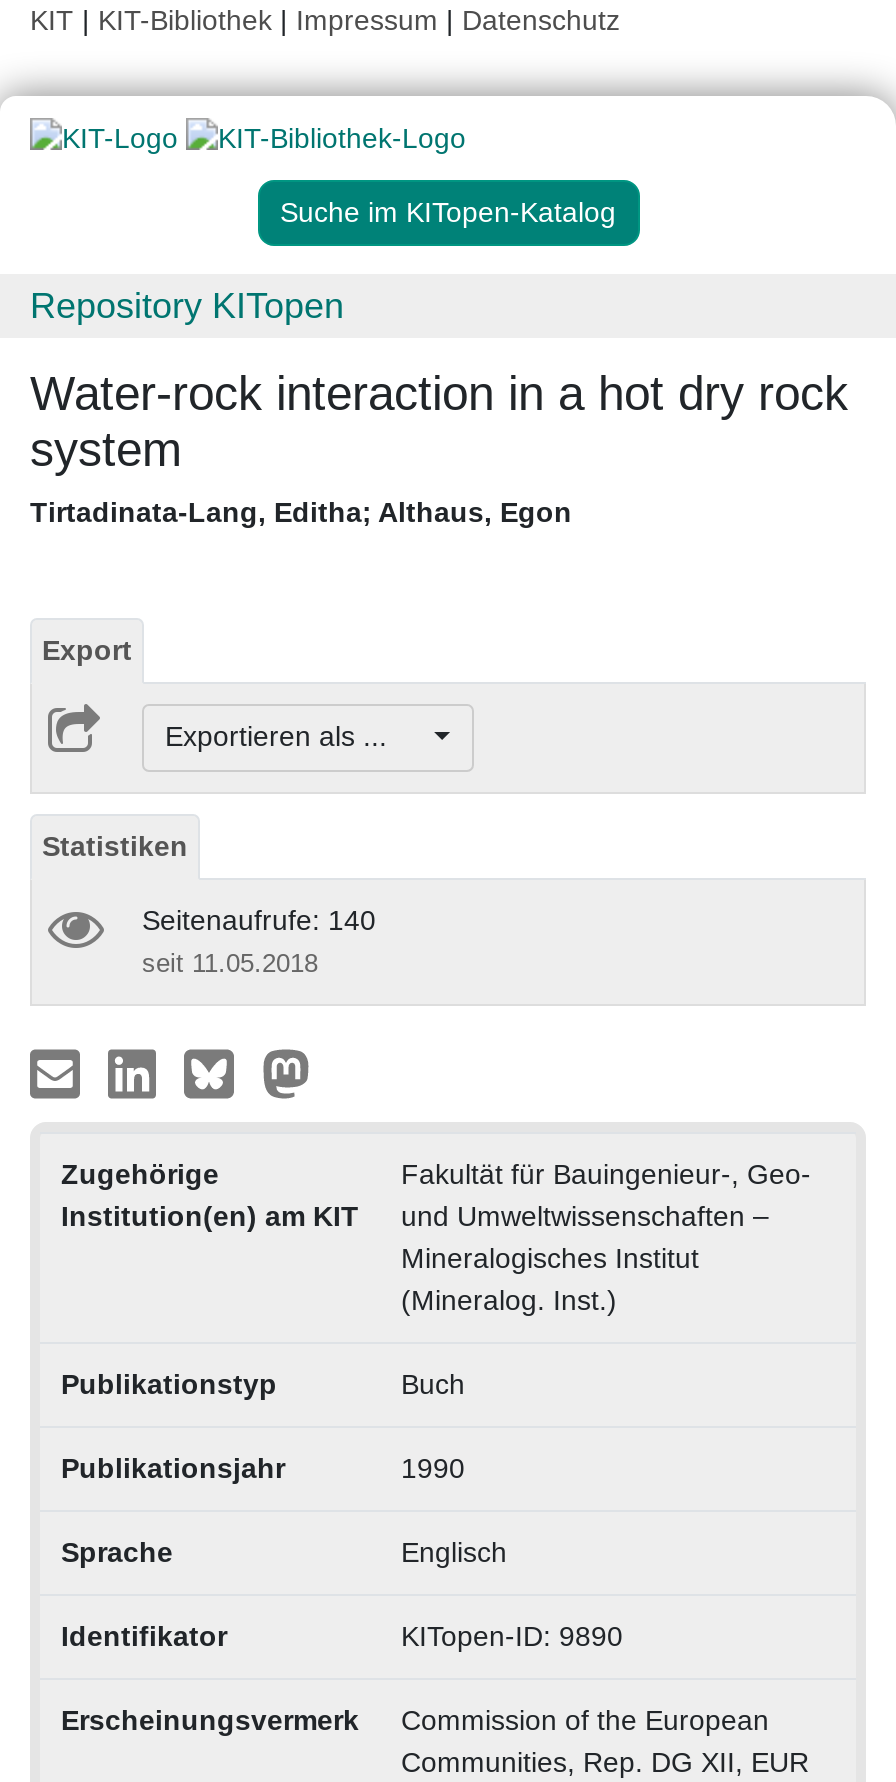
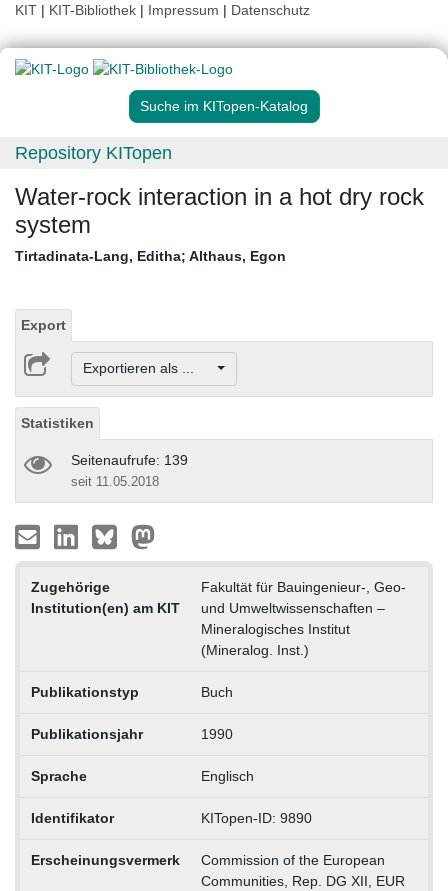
[142,903,376,935] Seitenaufrufe: 140 -> [71,451,188,467] Seitenaufrufe: 139

